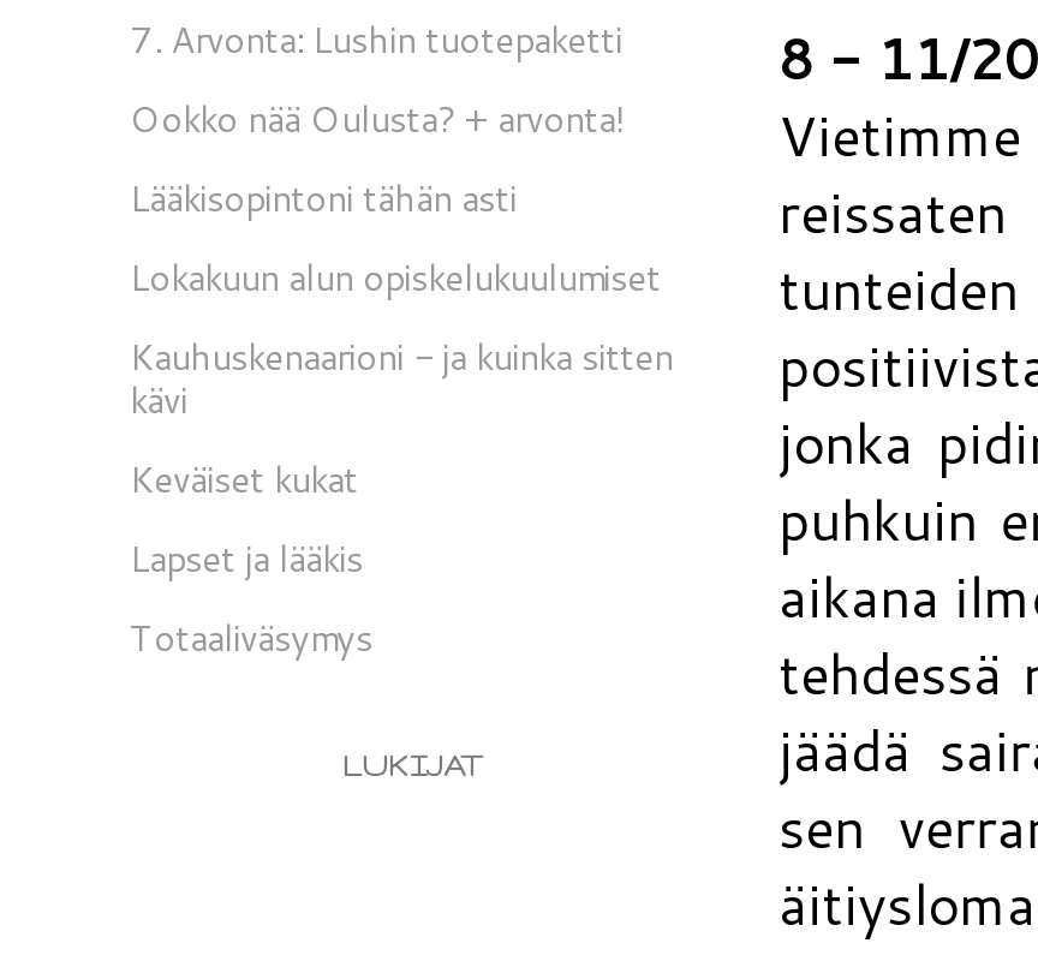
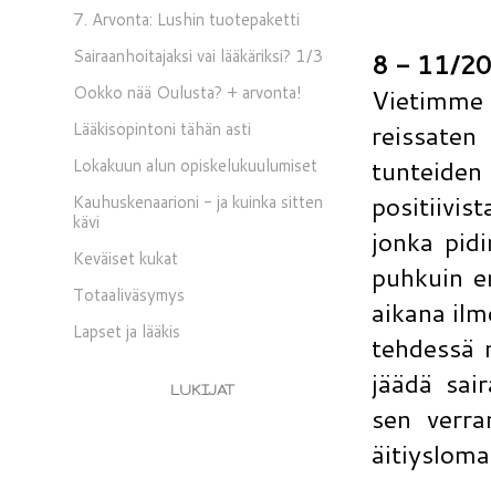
none -> [73,44,323,67] Sairaanhoitajaksi vai lääkäriksi? 1/3
moved [130,533,363,583] -> [73,320,180,343]: Lapset ja lääkis

